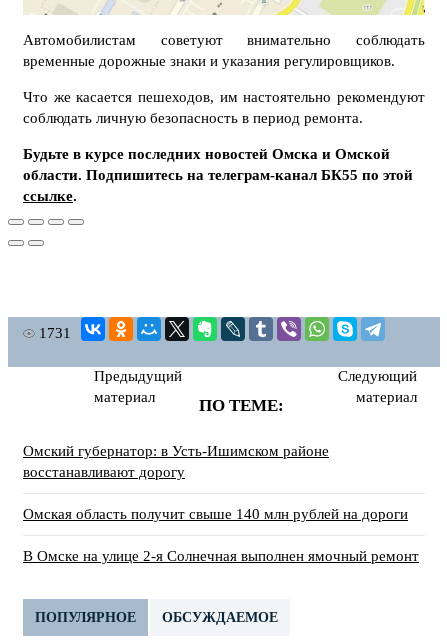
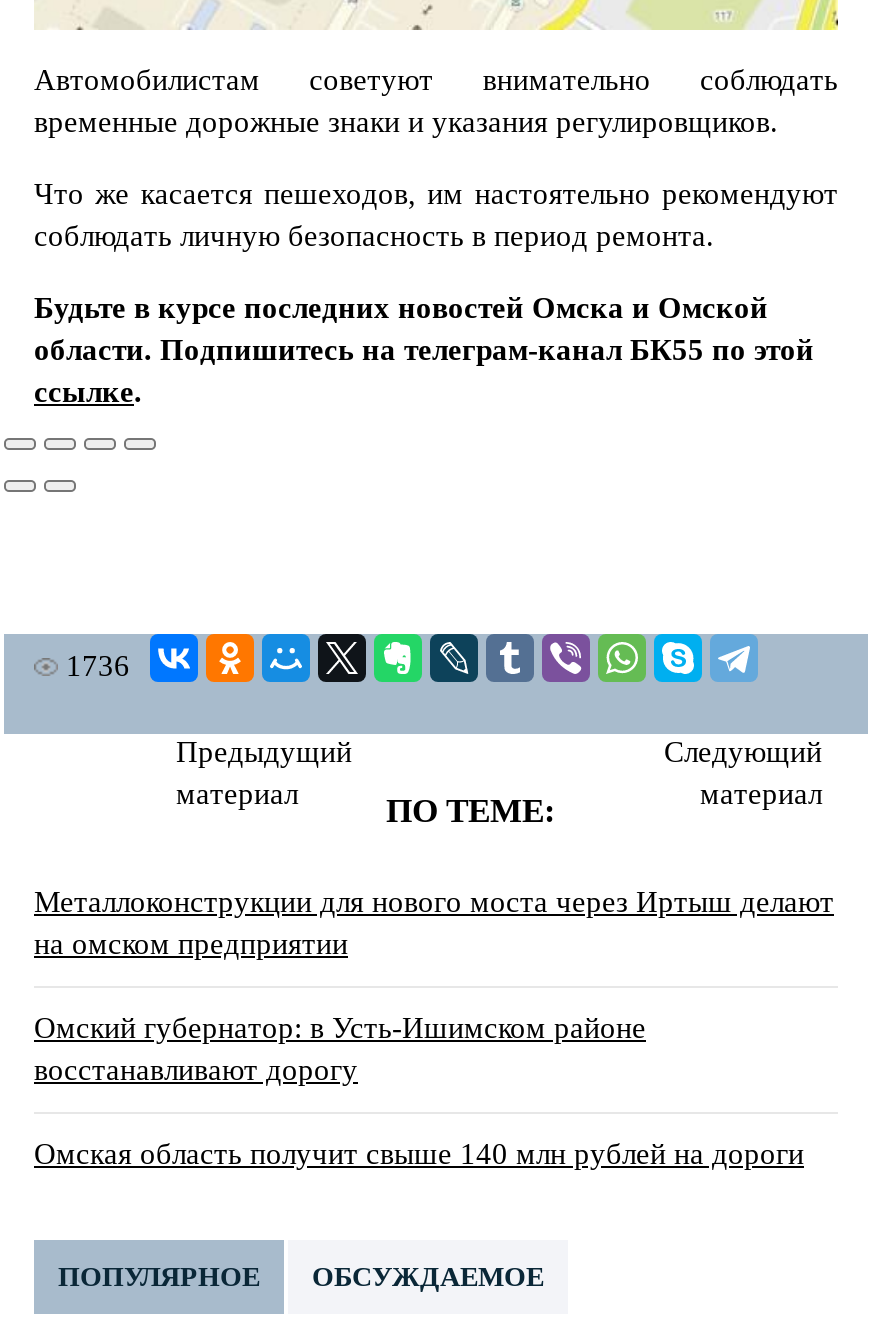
[39,325,71,341] 1731 -> [66,650,130,682] 1736
none -> [34,887,834,961] Металлоконструкции для нового моста через Иртыш делают | на омском предприятии
moved [23,443,408,522] -> [34,1013,804,1171]: Омский губернатор: в Усть-Ишимском районе | восстанавливают дорогу | Омская область получит свыше 140 млн рублей на дороги
[23,548,419,564] В Омске на улице 2-я Солнечная выполнен ямочный ремонт -> none

